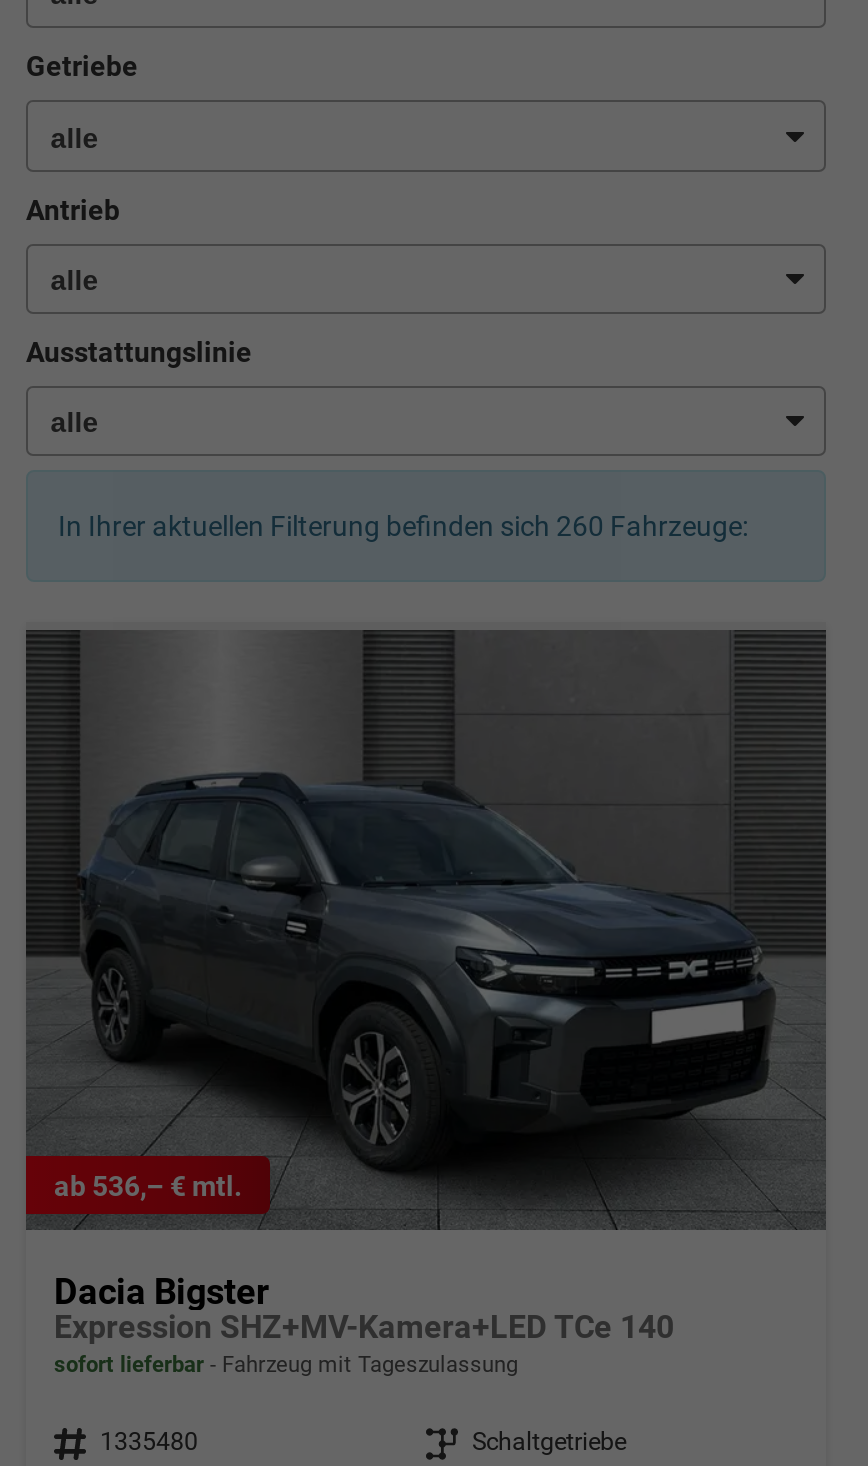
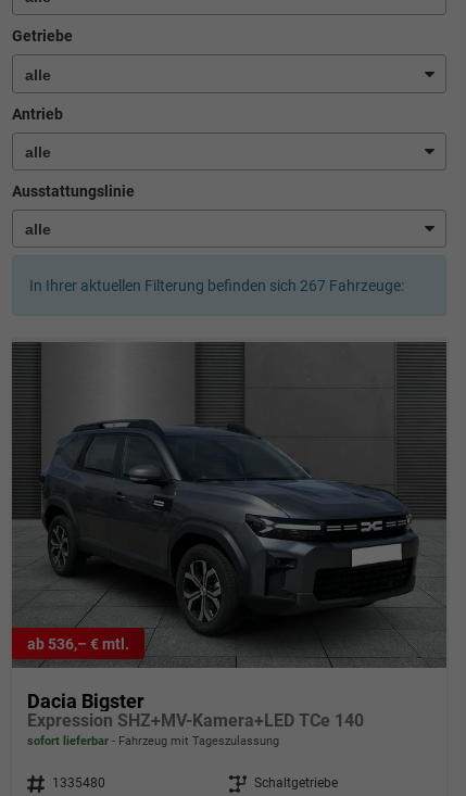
[58,511,748,543] In Ihrer aktuellen Filterung befinden sich 260 Fahrzeuge: -> [29,277,404,295] In Ihrer aktuellen Filterung befinden sich 267 Fahrzeuge:

